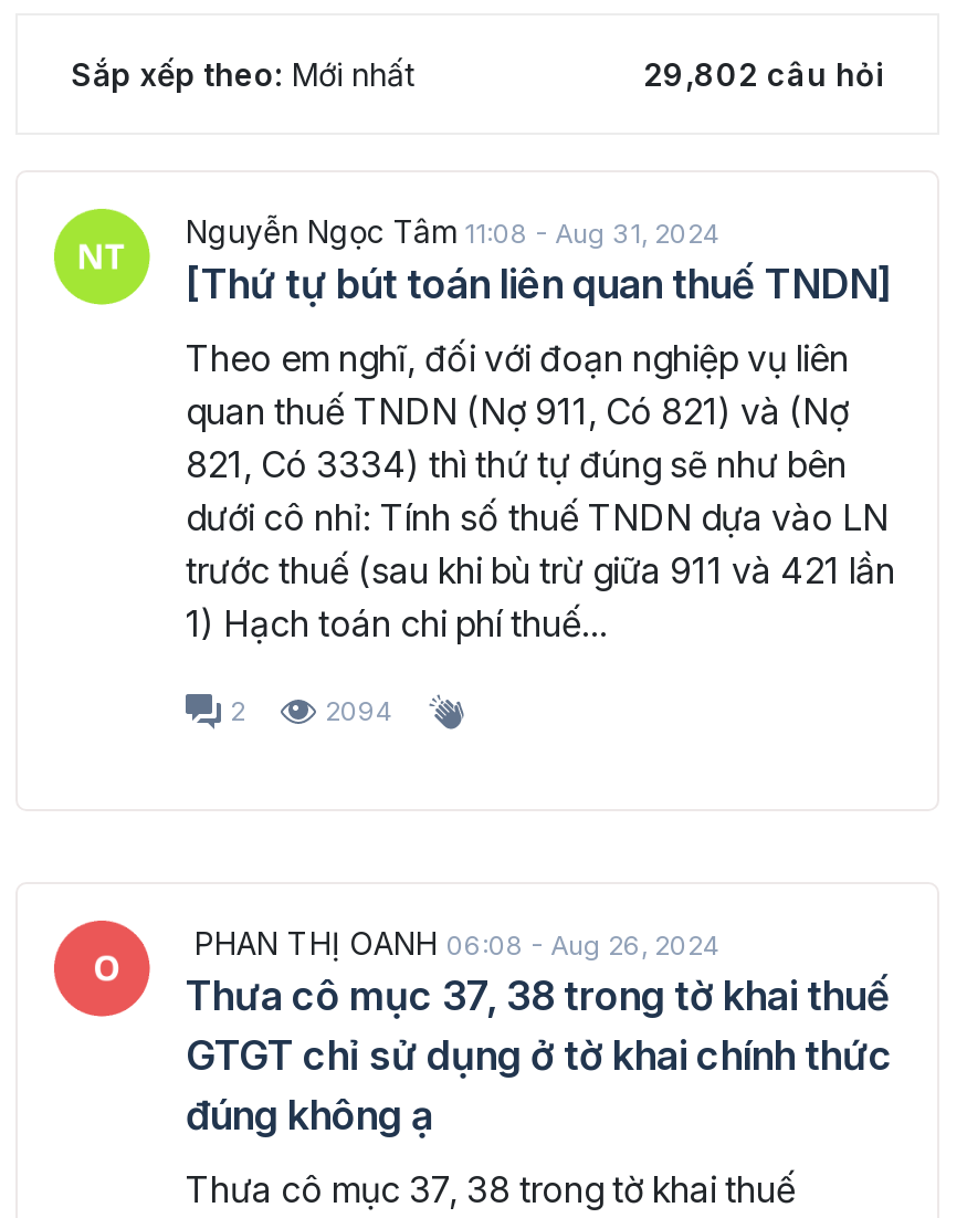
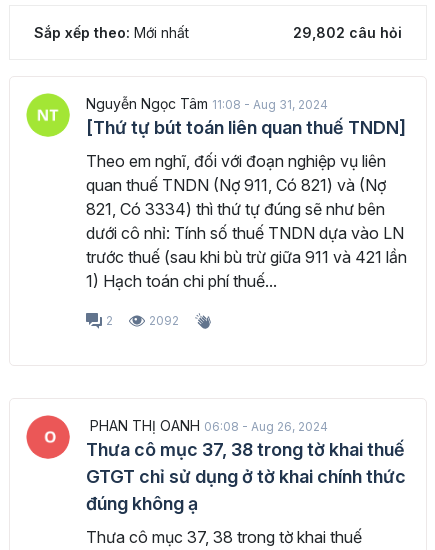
[325,694,393,727] 2094 -> [149,313,179,328] 2092

